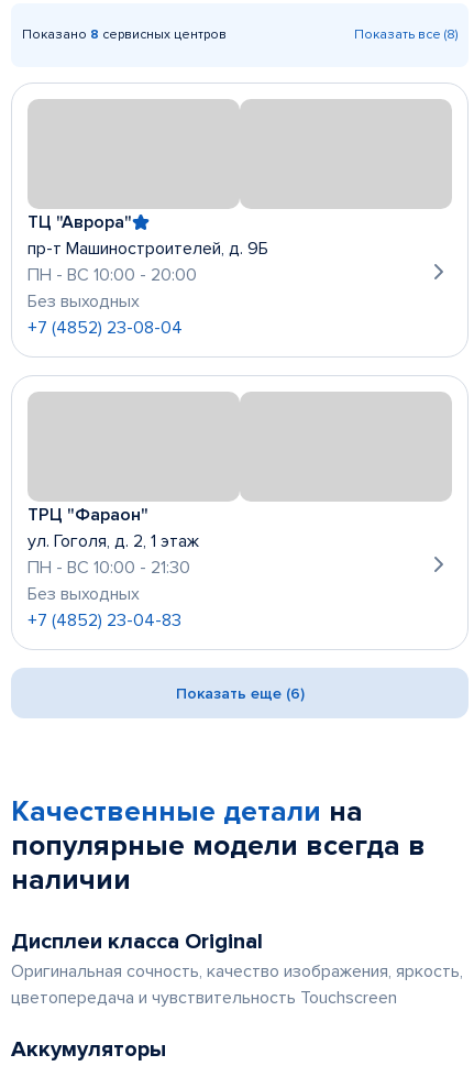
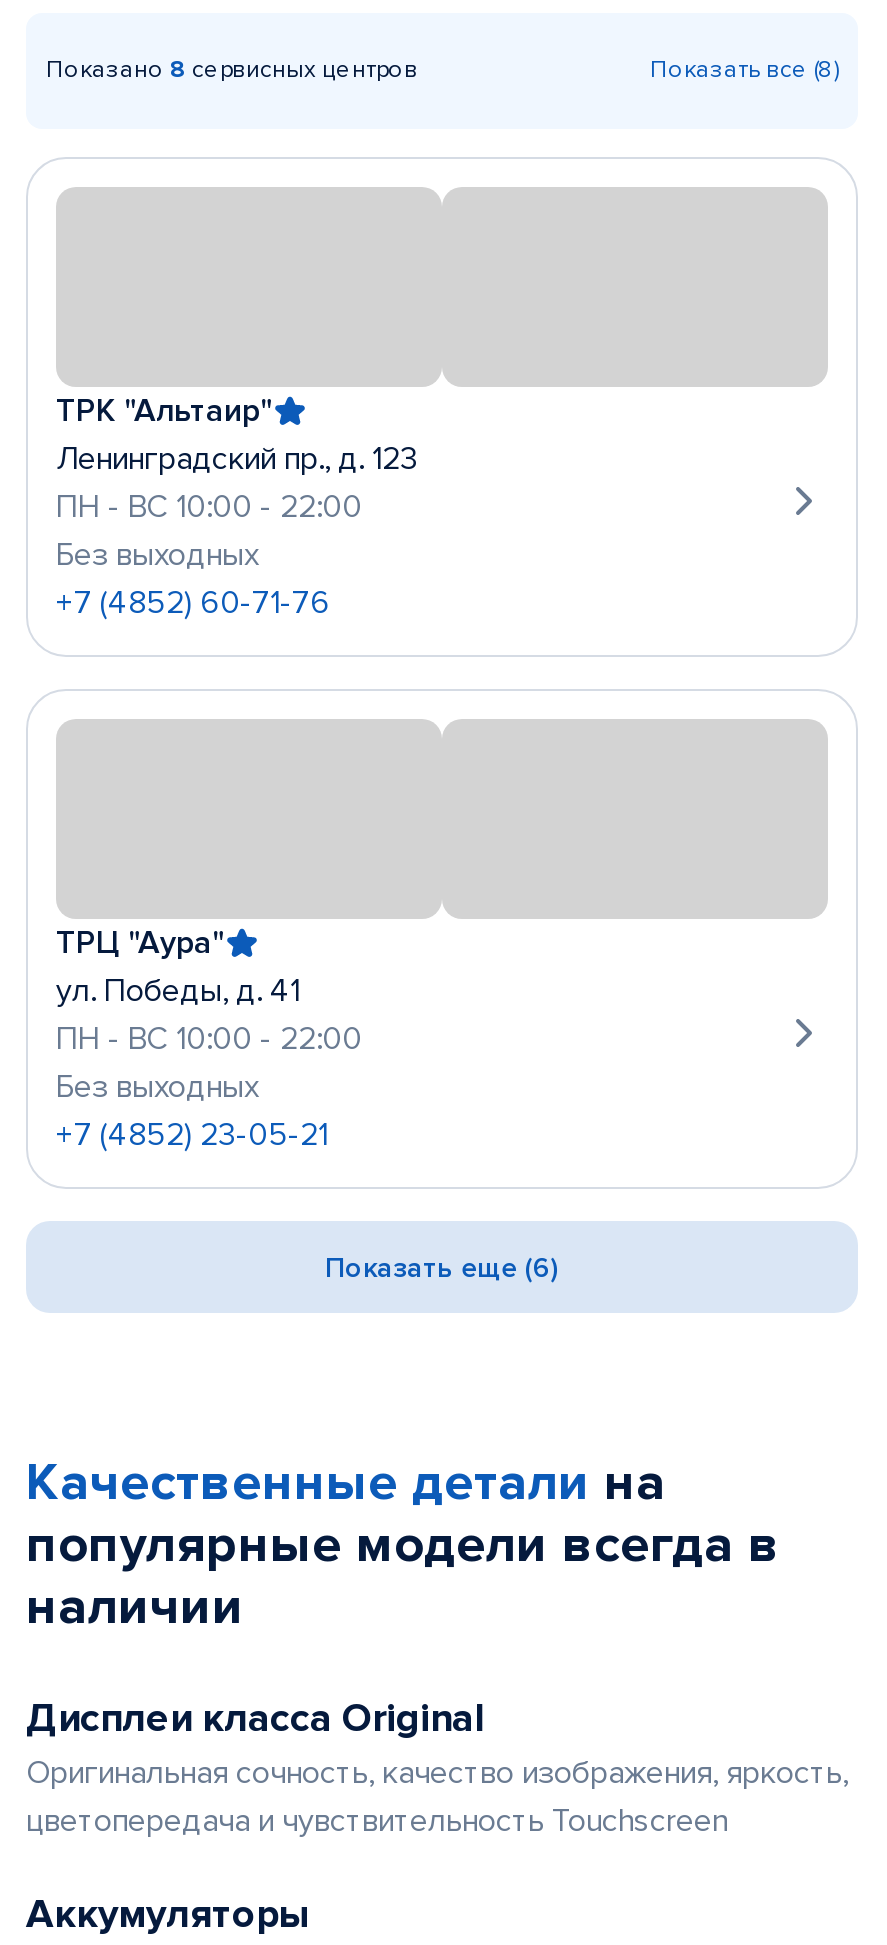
[27,211,268,286] ТЦ "Аврора" | пр-т Машиностроителей, д. 9Б | ПН - ВС 10:00 - 20:00 -> [56,391,418,527] ТРК "Альтаир" | Ленинградский пр., д. 123 | ПН - ВС 10:00 - 22:00
[27,317,183,339] +7 (4852) 23-08-04 -> [56,583,330,623] +7 (4852) 60-71-76
[27,504,199,579] ТРЦ "Фараон" | ул. Гоголя, д. 2, 1 этаж | ПН - ВС 10:00 - 21:30 -> [56,923,362,1059] ТРЦ "Аура" | ул. Победы, д. 41 | ПН - ВС 10:00 - 22:00
[27,609,181,631] +7 (4852) 23-04-83 -> [56,1115,328,1155] +7 (4852) 23-05-21

